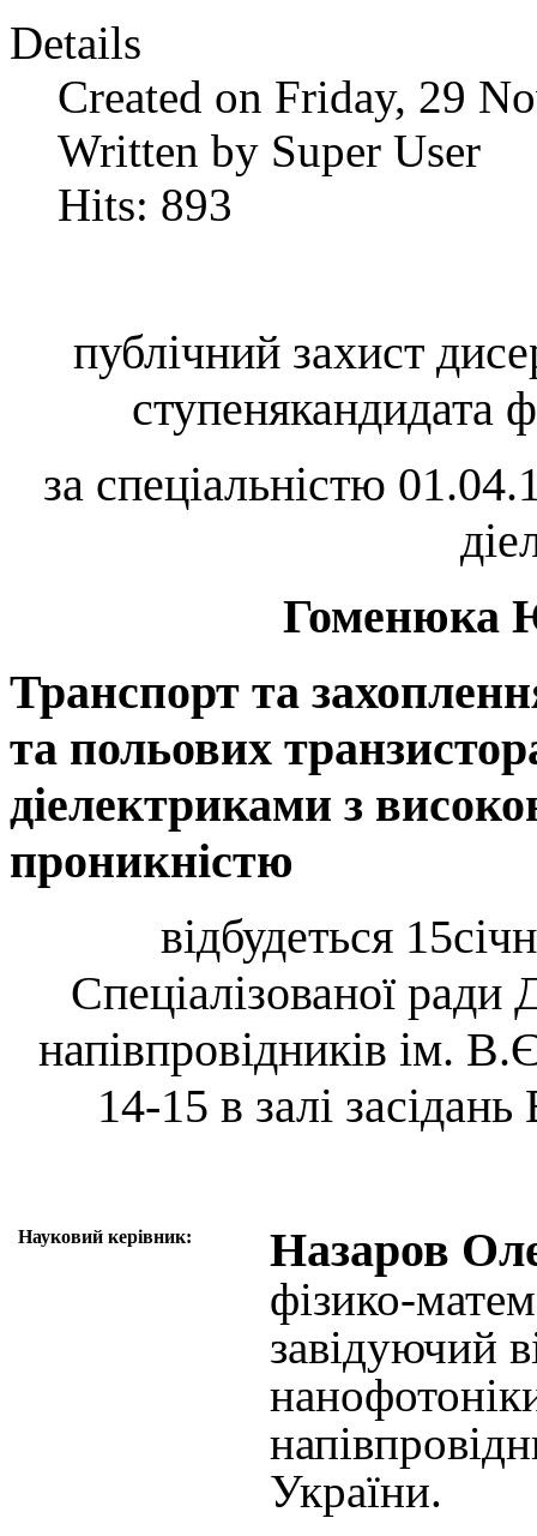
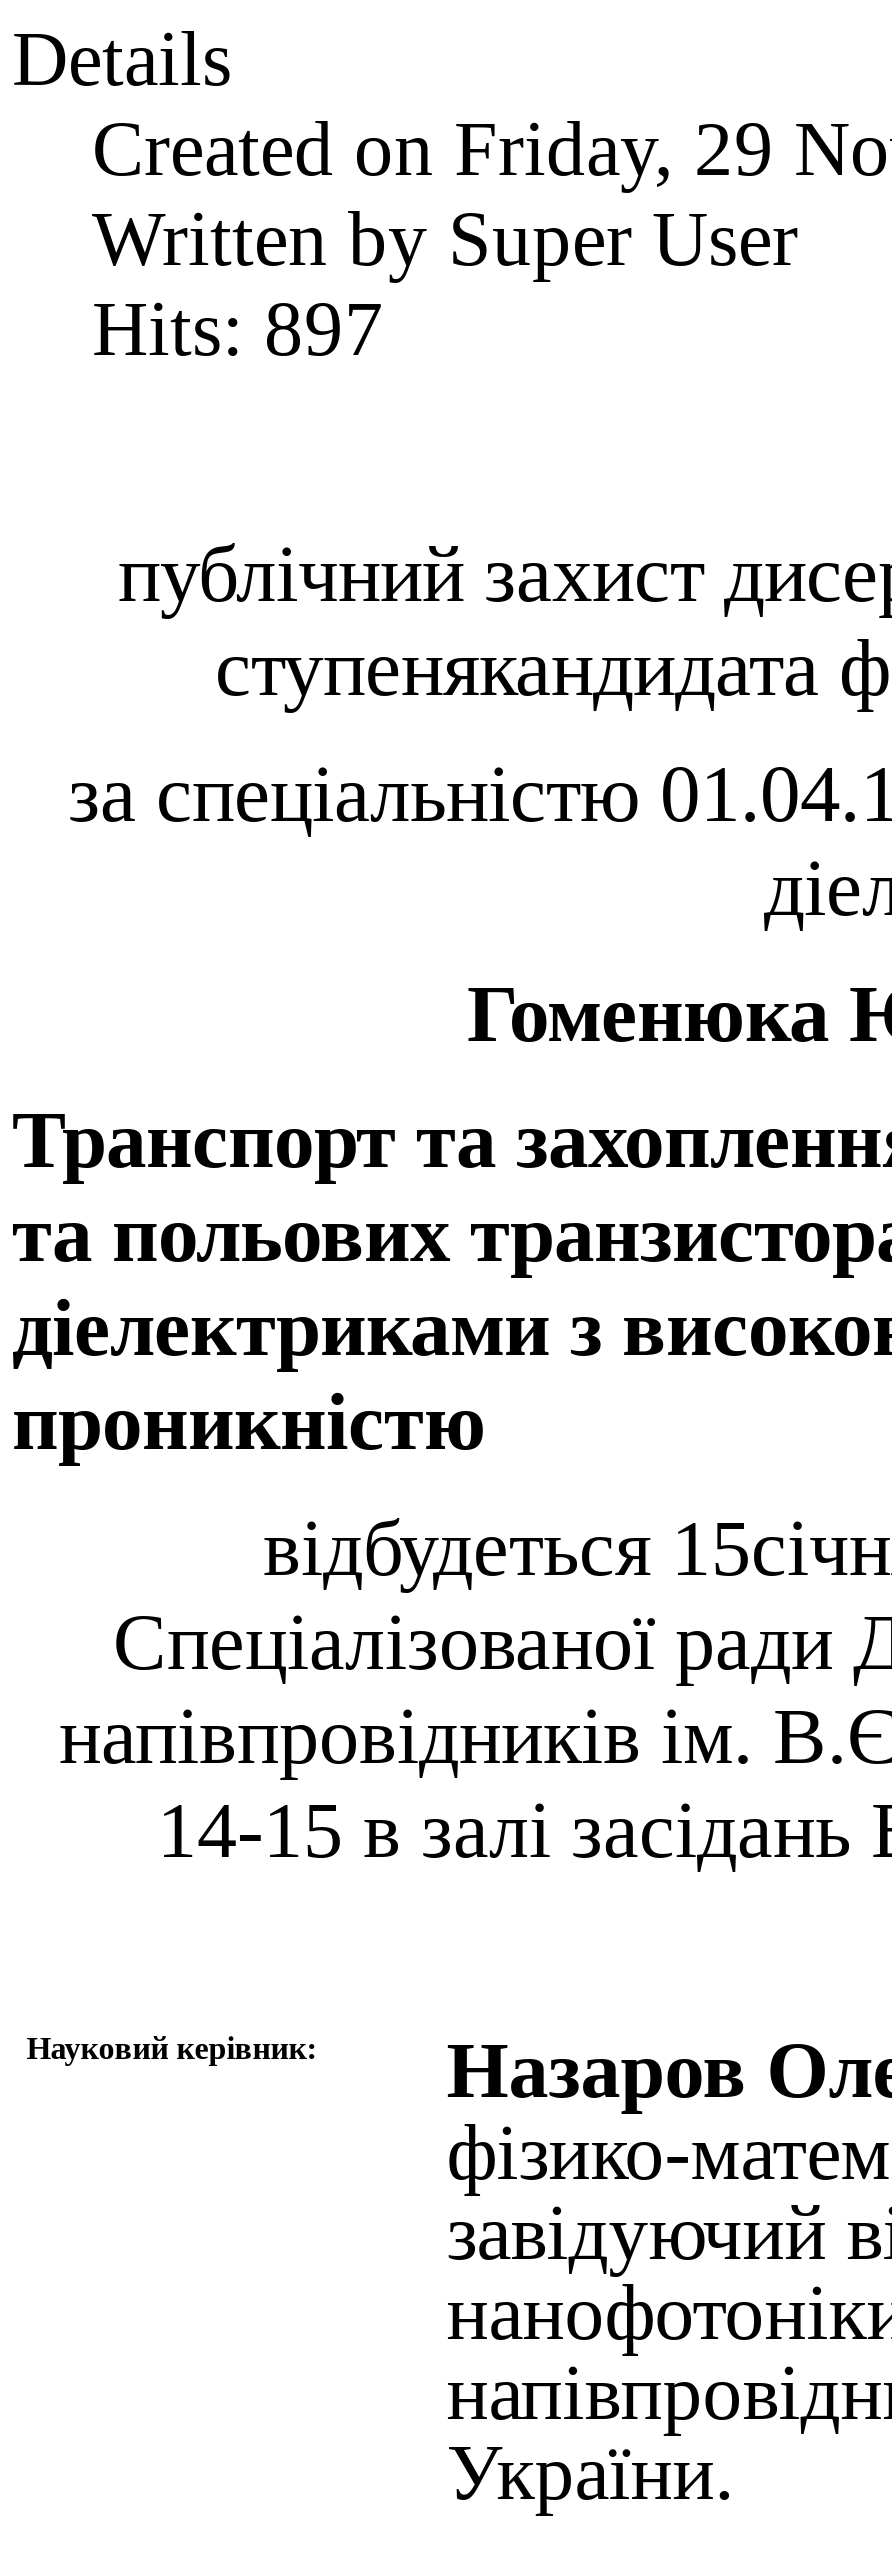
[58,179,233,230] Hits: 893 -> [92,285,384,371] Hits: 897

